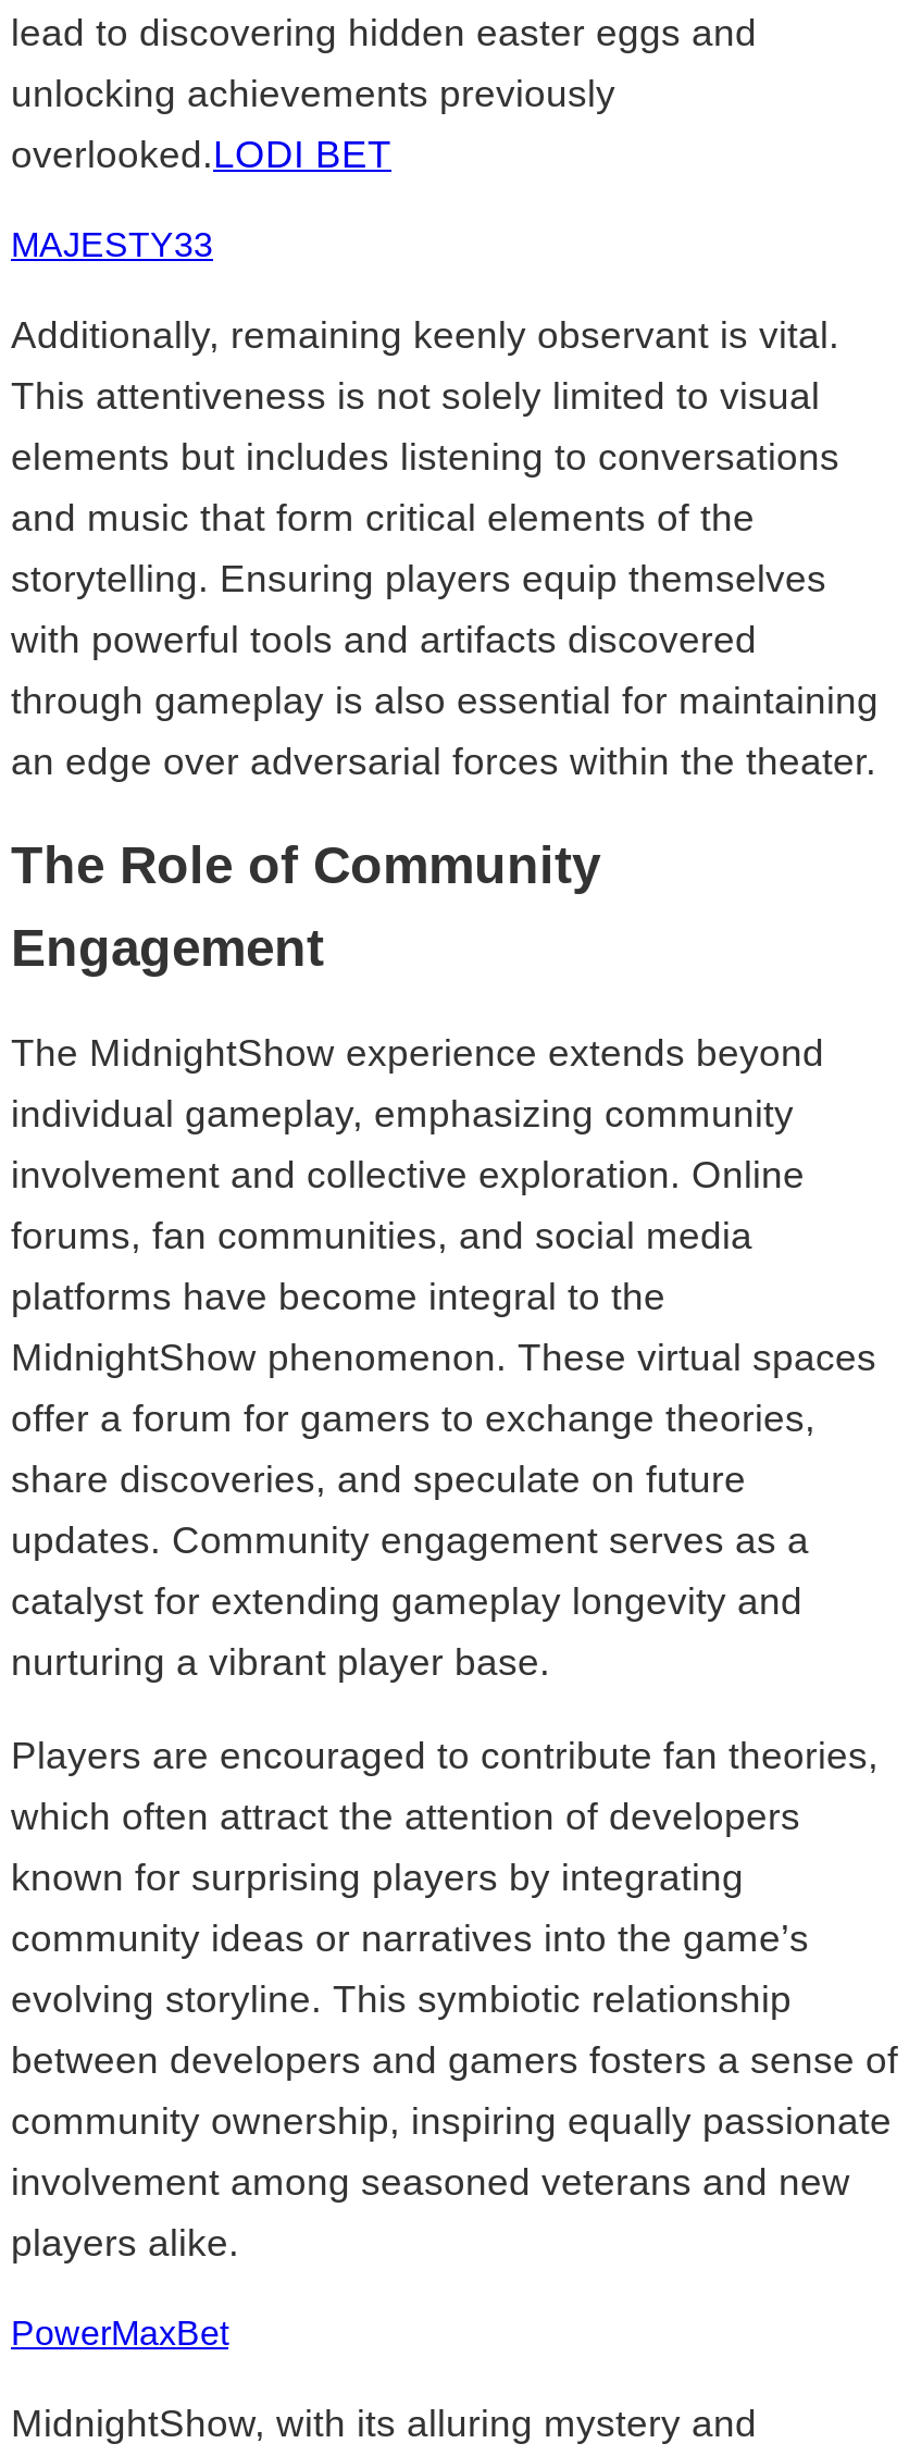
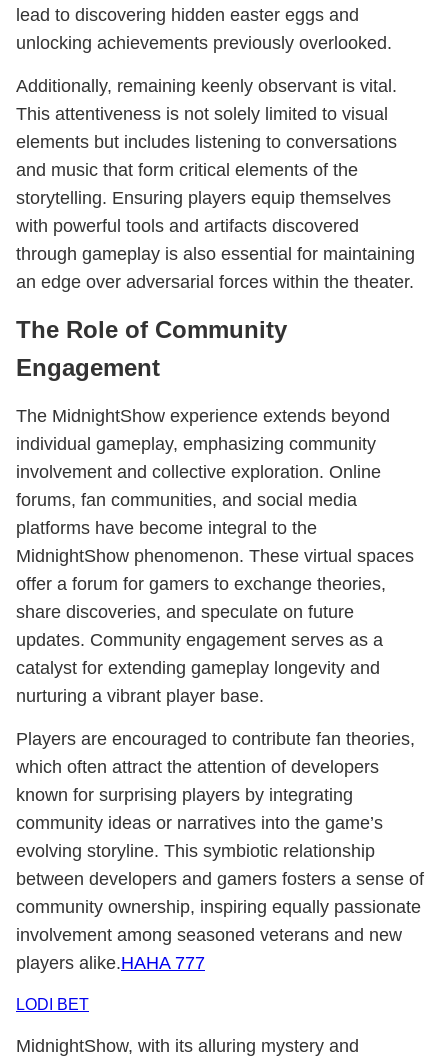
[11,72,615,263] unlocking achievements previously | overlooked.LODI BET | MAJESTY33 -> [16,33,392,53] unlocking achievements previously overlooked.
[11,2221,239,2265] players alike. -> [16,953,205,973] players alike.HAHA 777
[11,2315,228,2352] PowerMaxBet -> [16,996,89,1013] LODI BET

